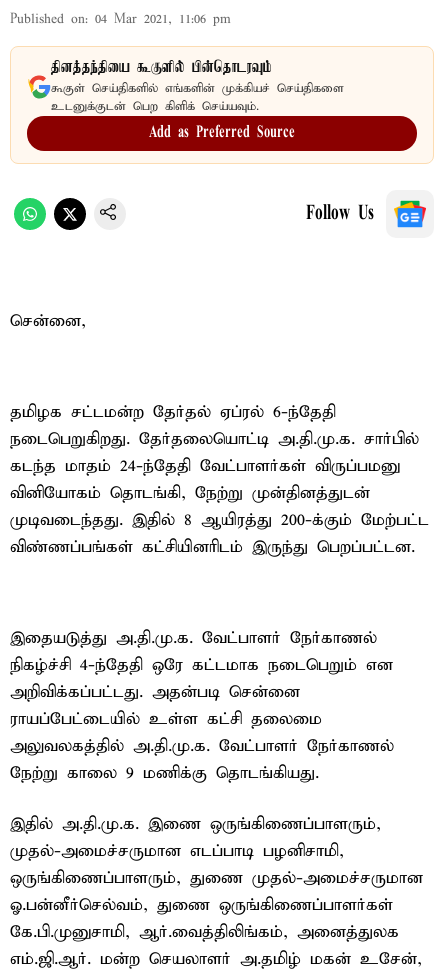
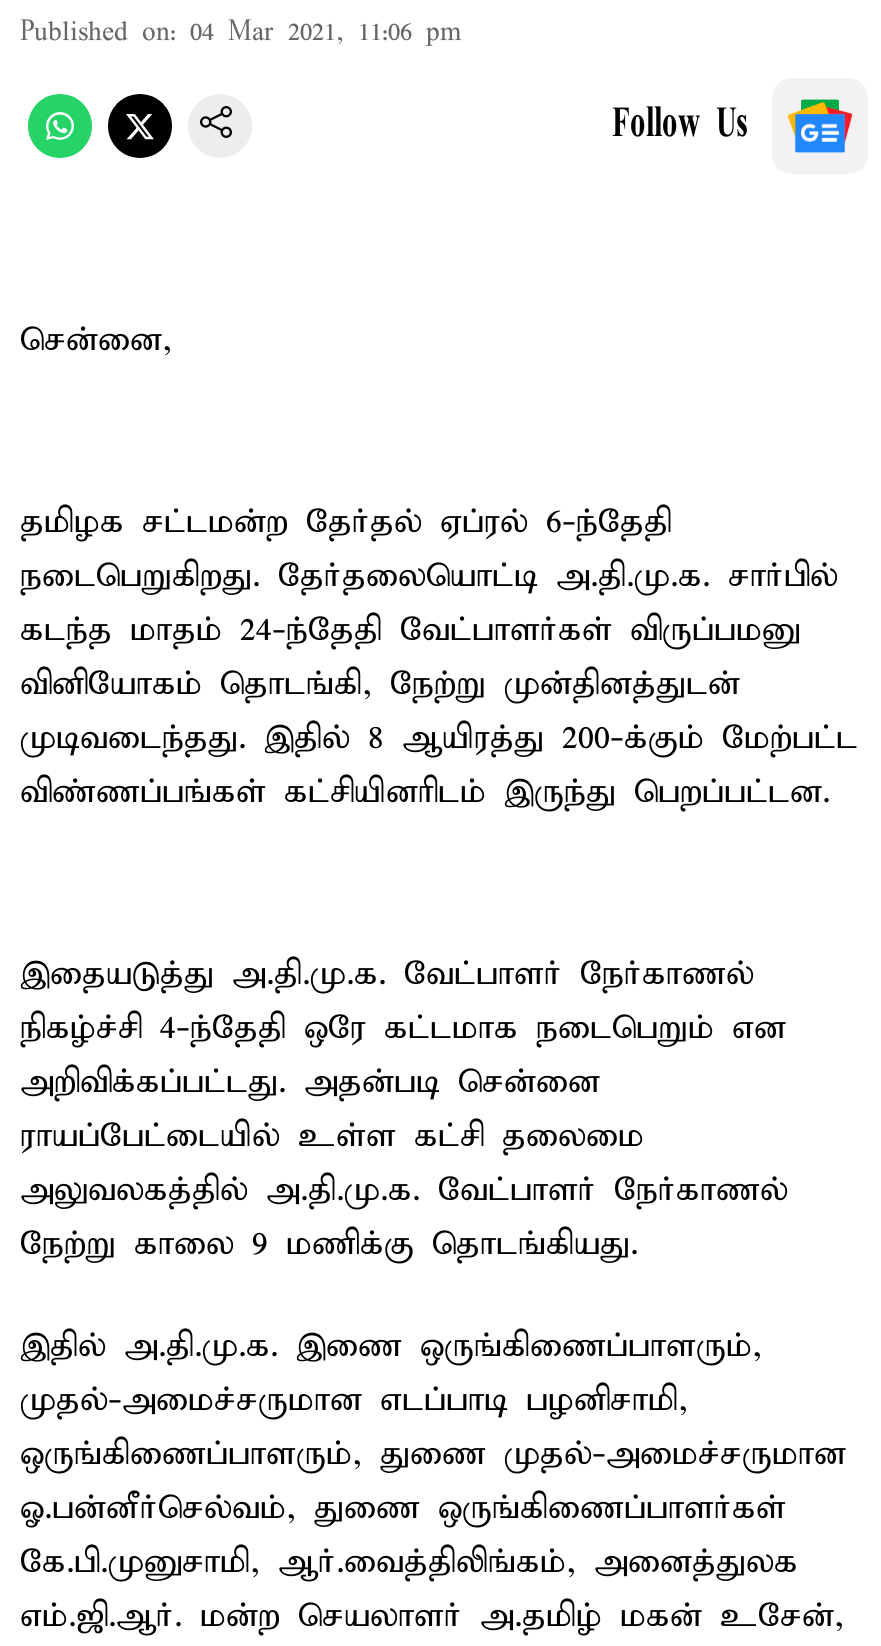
[10,46,434,164] [image] | தினத்தந்தியை கூகுளில் பின்தொடரவும் | கூகுள் செய்திகளில் எங்களின் முக்கியச் செய்திகளை | உடனுக்குடன் பெற கிளிக் செய்யவும். | Add as Preferred Source -> none

